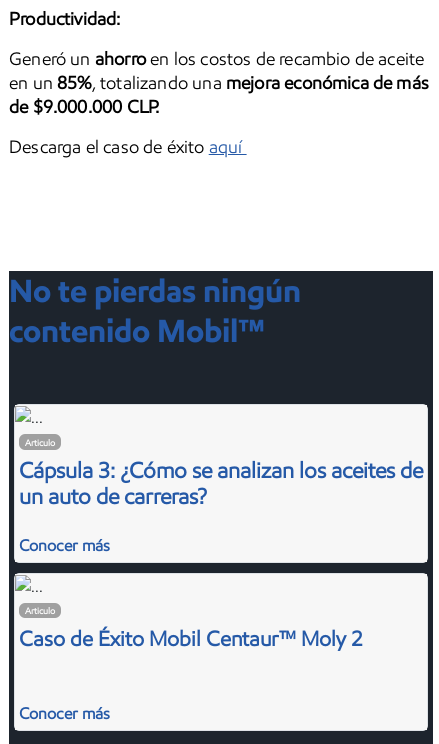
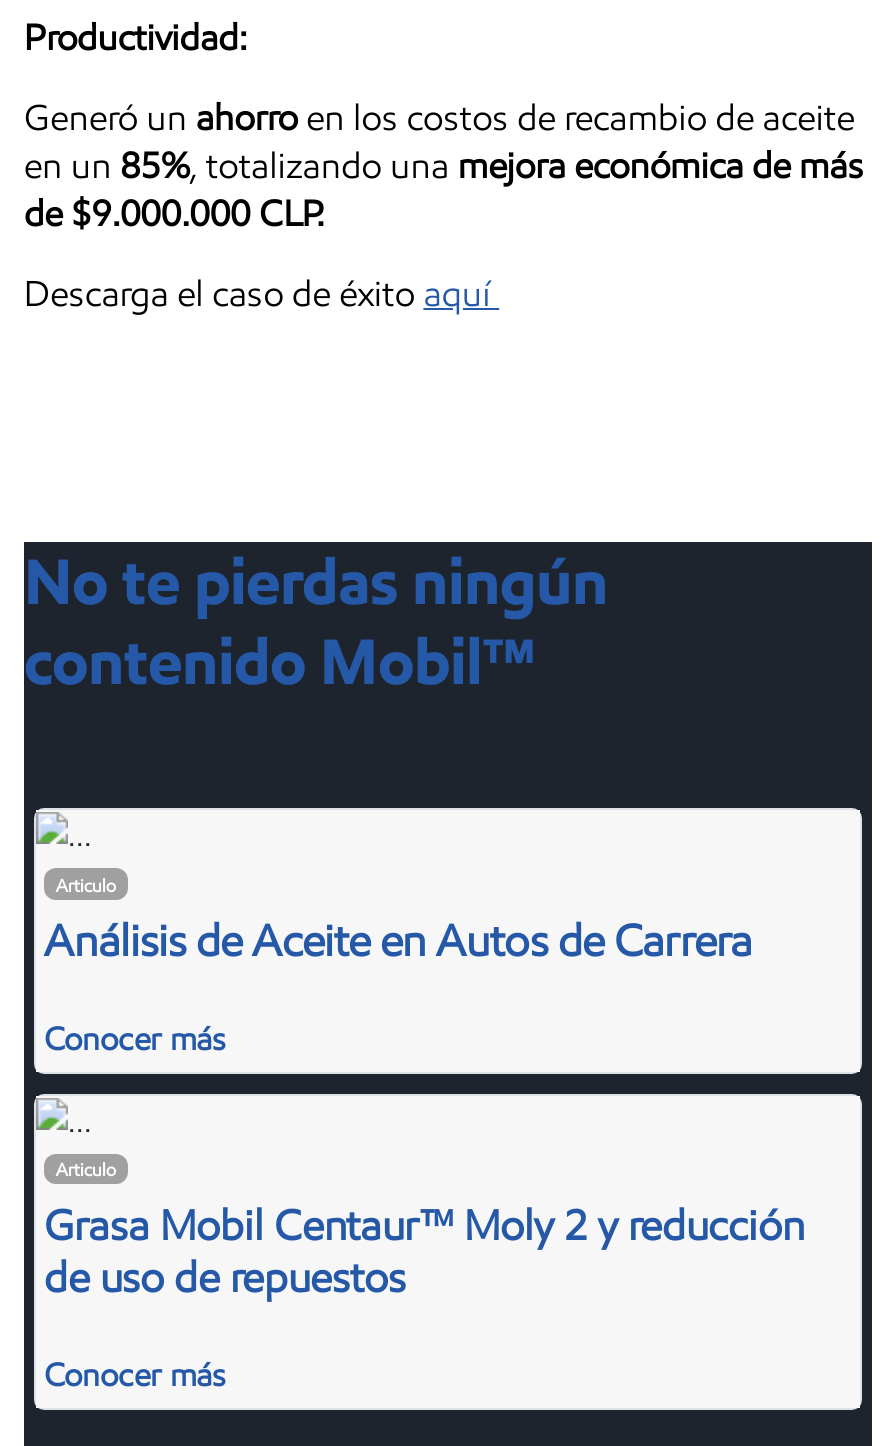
[19,457,423,510] Cápsula 3: ¿Cómo se analizan los aceites de | un auto de carreras? -> [44,913,752,967] Análisis de Aceite en Autos de Carrera
[19,626,363,652] Caso de Éxito Mobil Centaur™ Moly 2 -> [44,1200,804,1304] Grasa Mobil Centaur™ Moly 2 y reducción | de uso de repuestos

